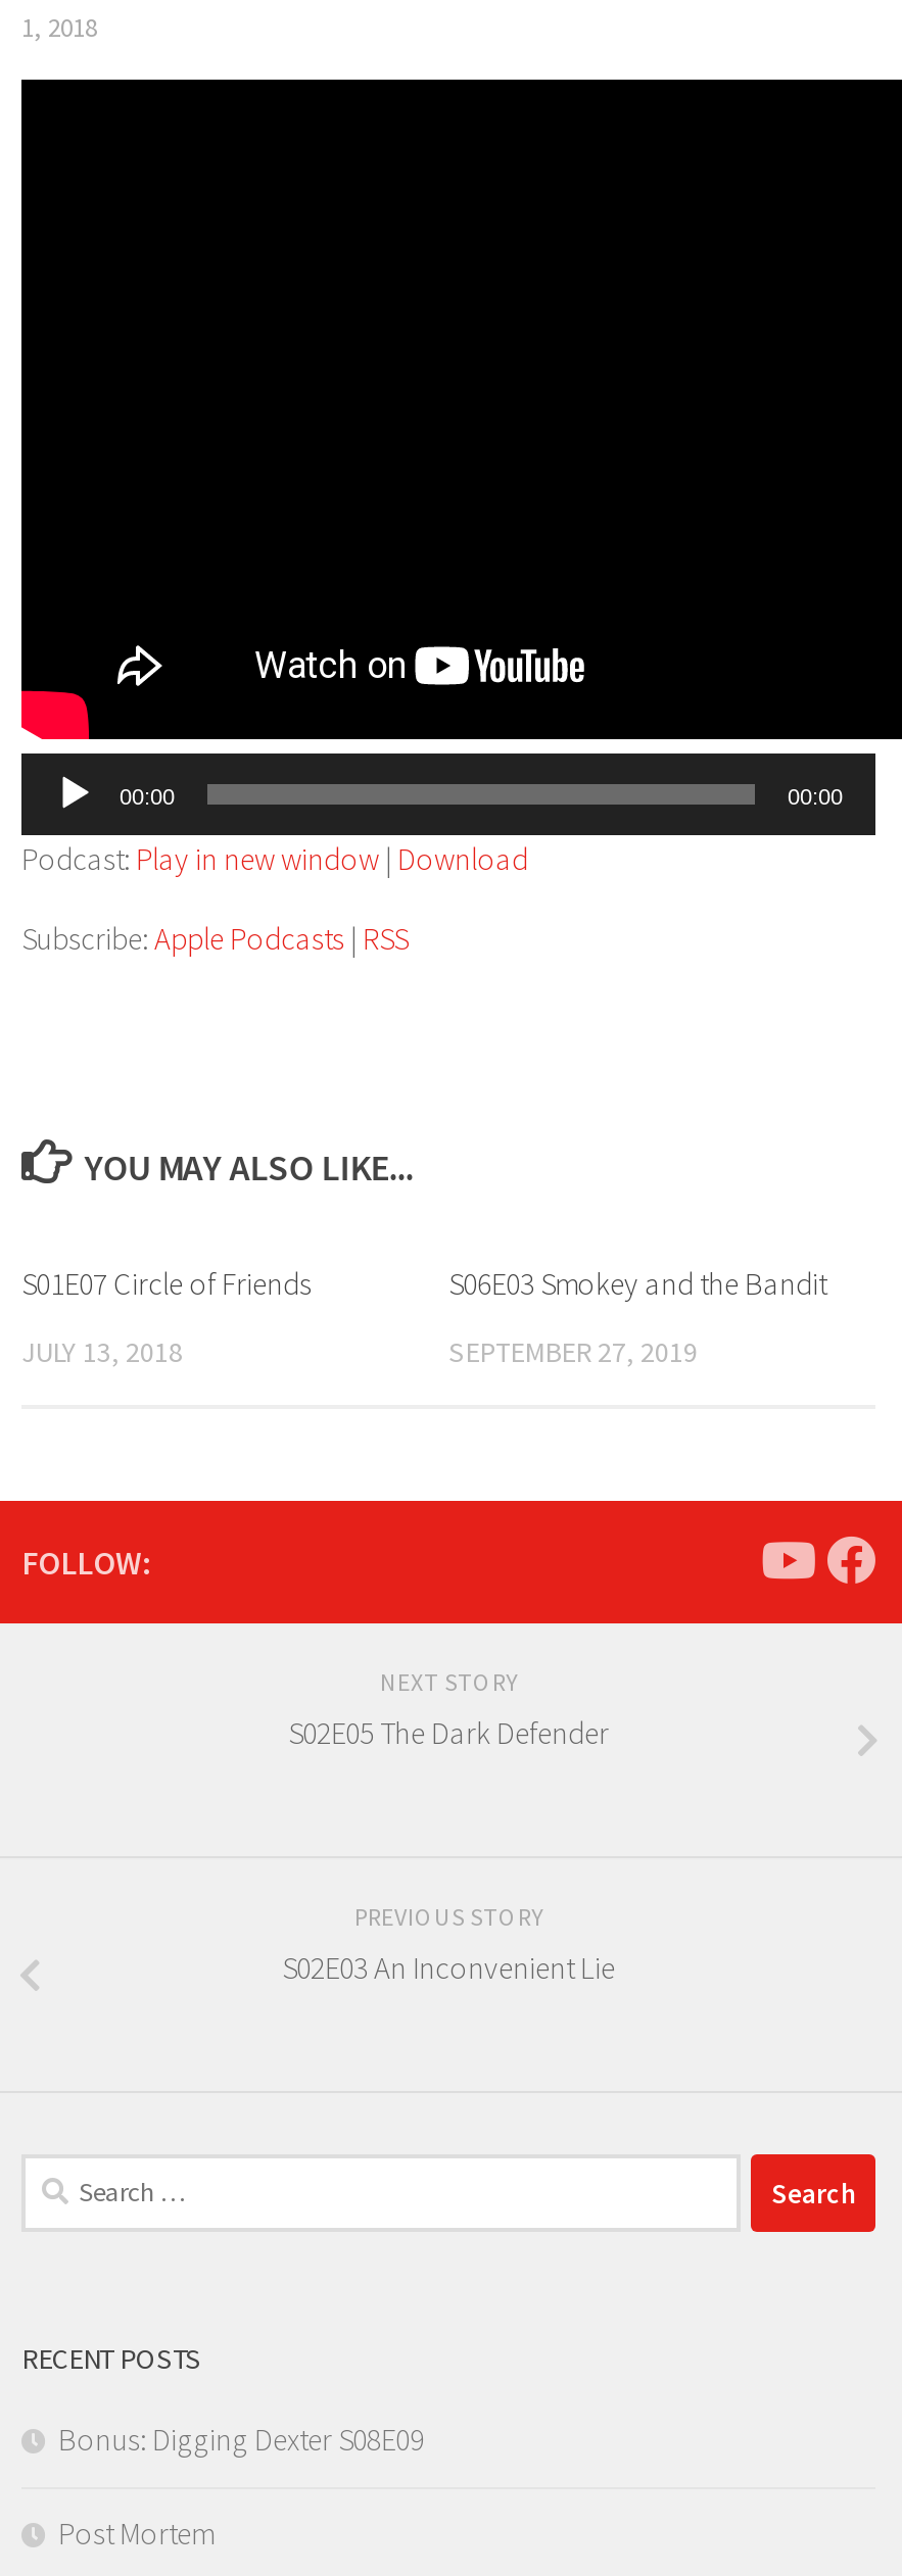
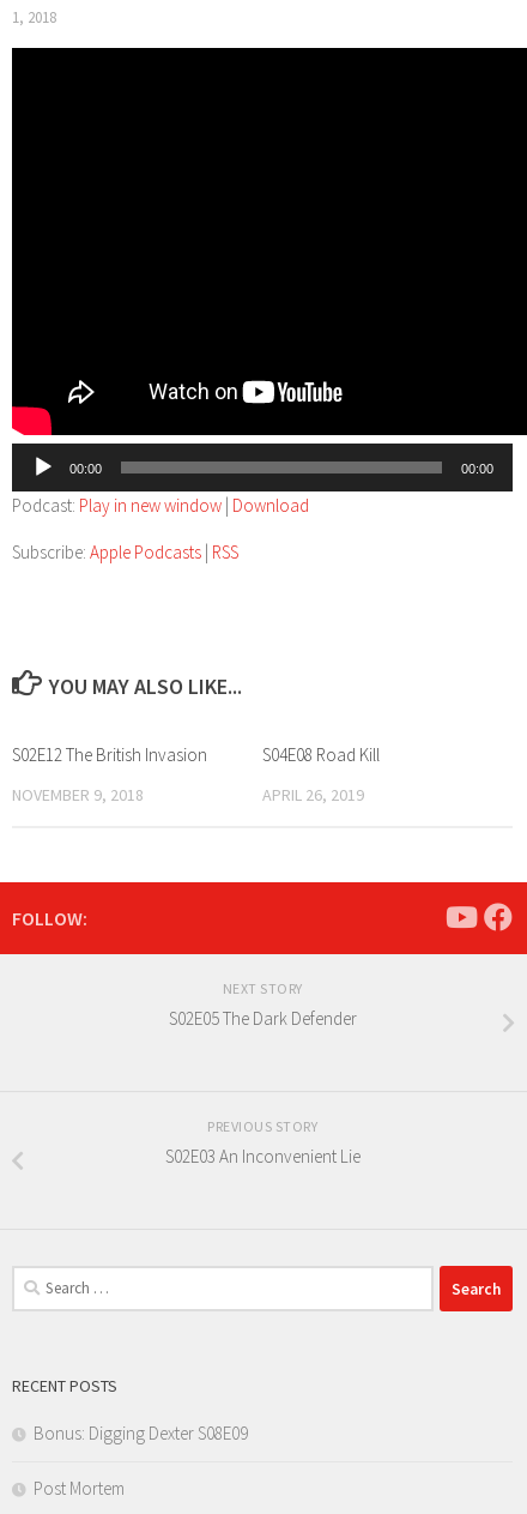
[21,1264,312,1303] S01E07 Circle of Friends -> [12,743,207,766] S02E12 The British Invasion
[448,1264,826,1303] S06E03 Smokey and the Bandit -> [262,743,380,766] S04E08 Road Kill
[21,1333,183,1370] JULY 13, 2018 -> [12,784,144,806] NOVEMBER 9, 2018
[448,1333,698,1370] SEPTEMBER 27, 2019 -> [262,784,364,806] APRIL 26, 2019

